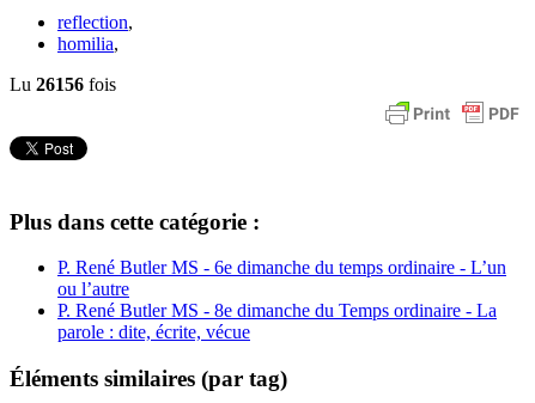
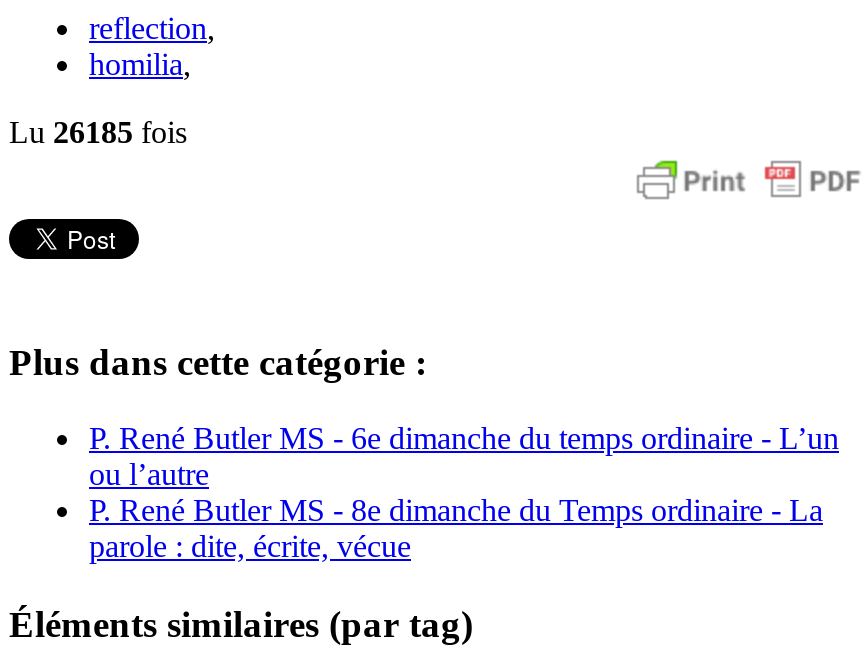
[10,74,116,94] Lu 26156 fois -> [9,115,187,149] Lu 26185 fois

